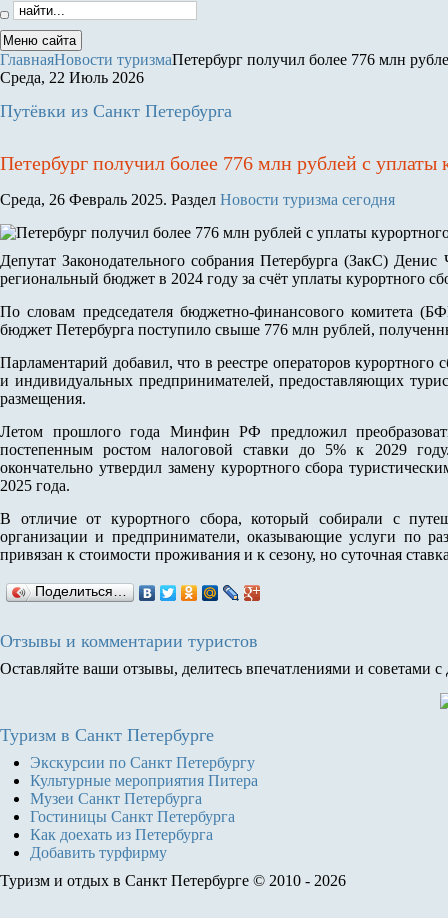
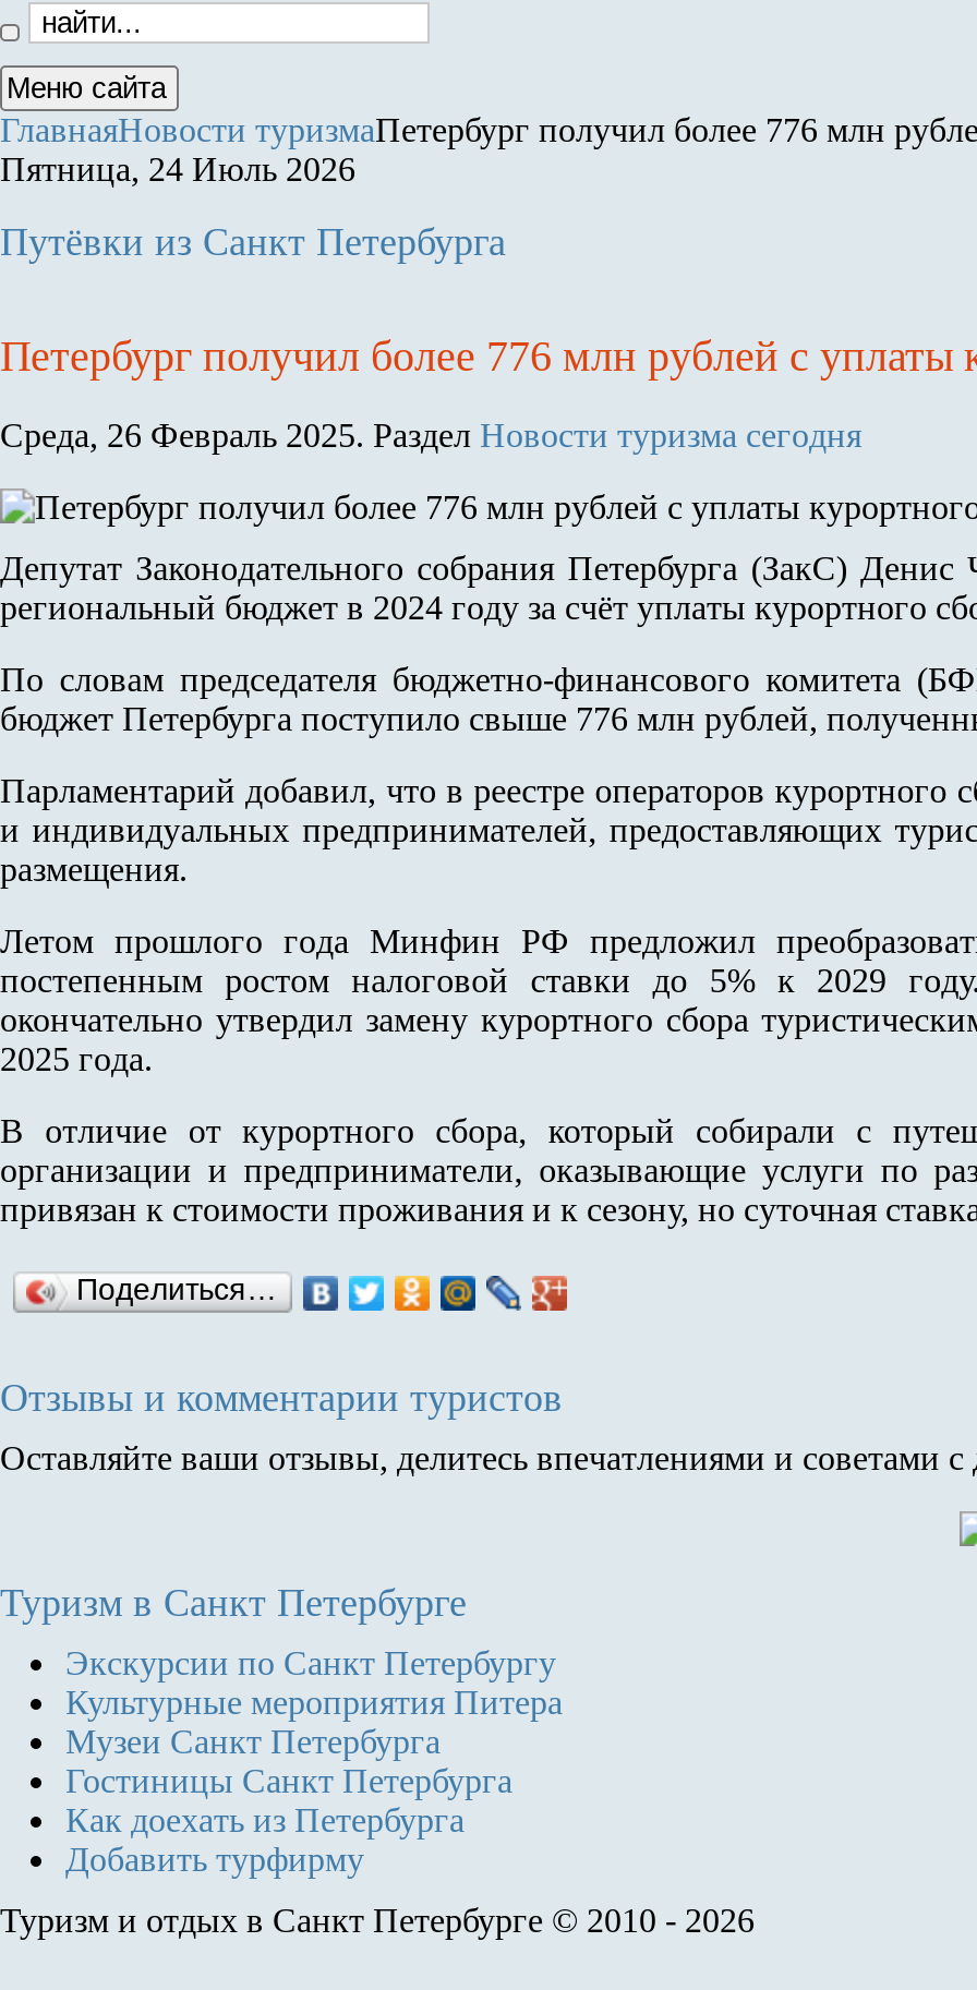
[0,69,144,86] Среда, 22 Июль 2026 -> [0,150,355,188] Пятница, 24 Июль 2026

